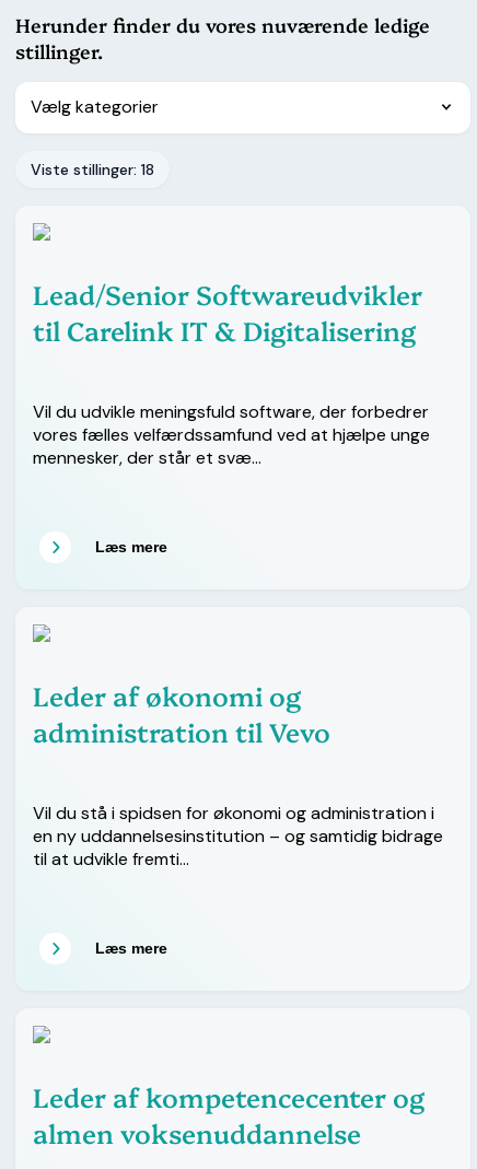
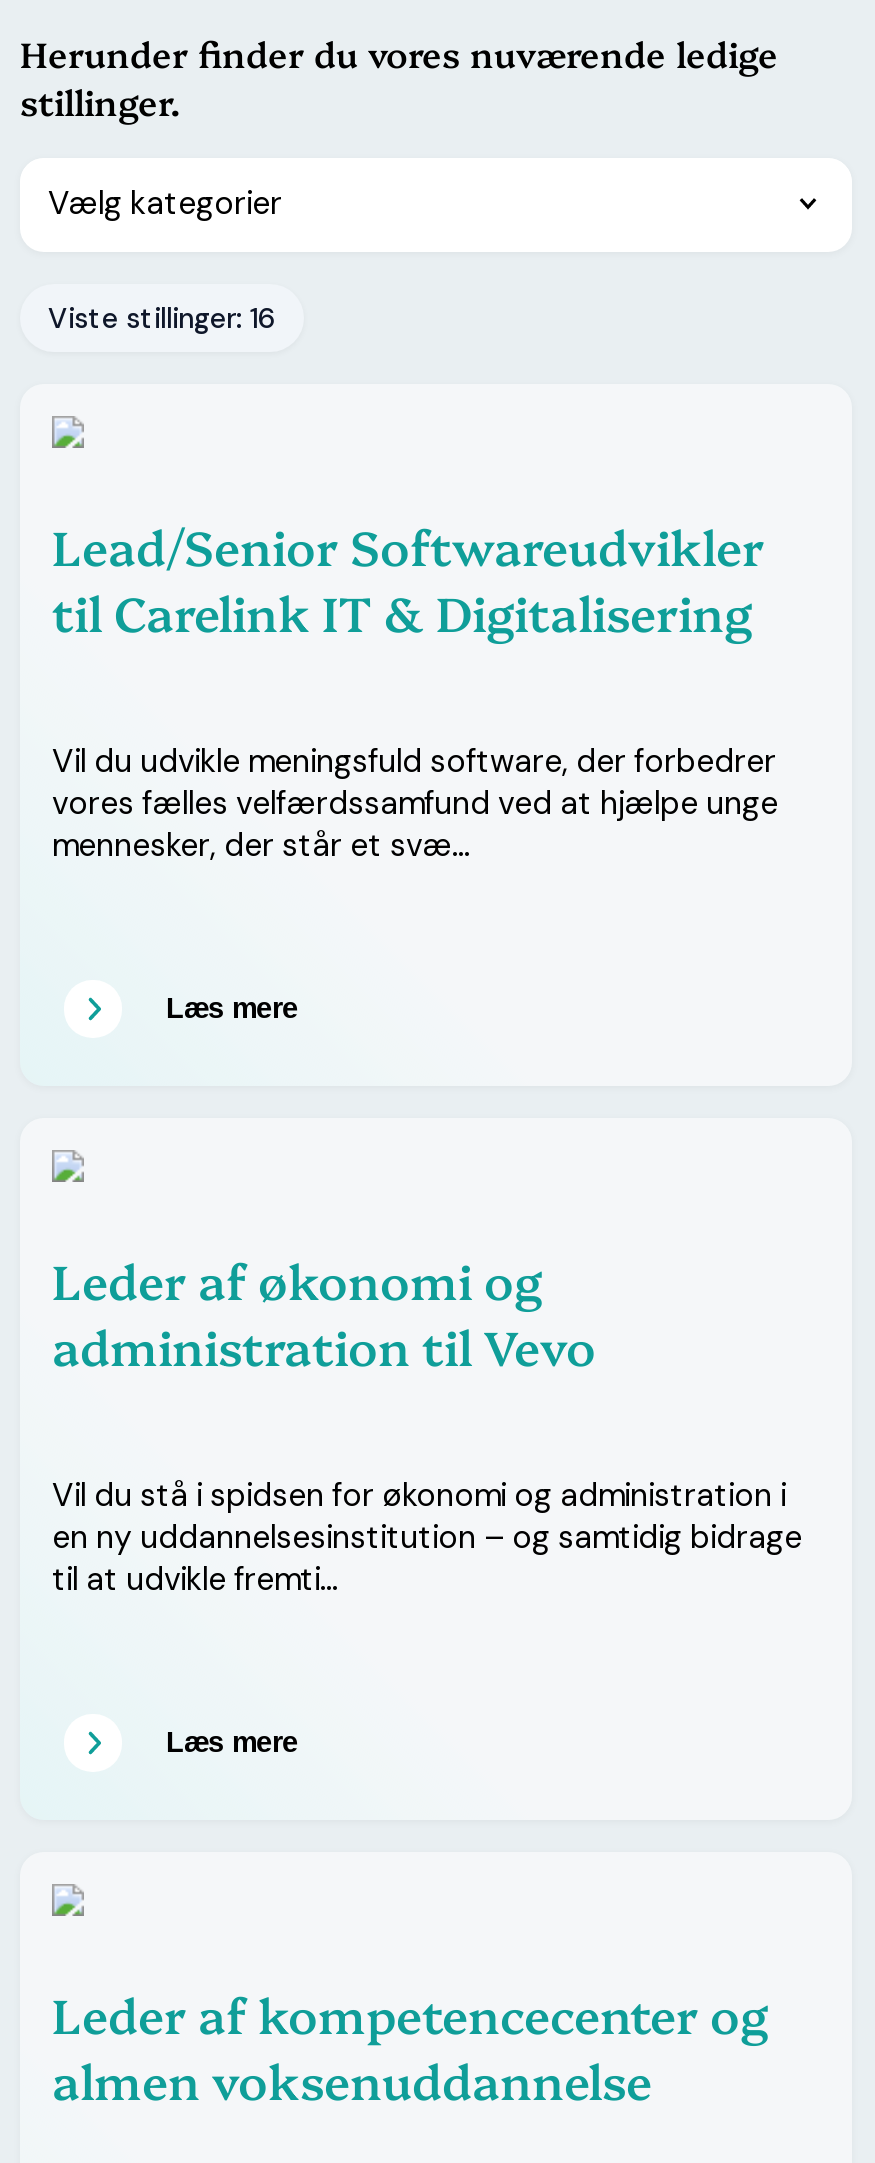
[31,160,154,180] Viste stillinger: 18 -> [48,301,276,337] Viste stillinger: 16

